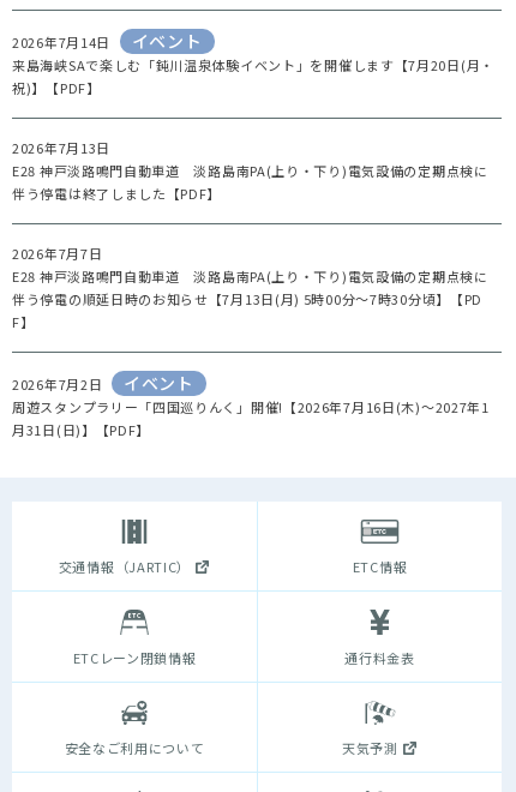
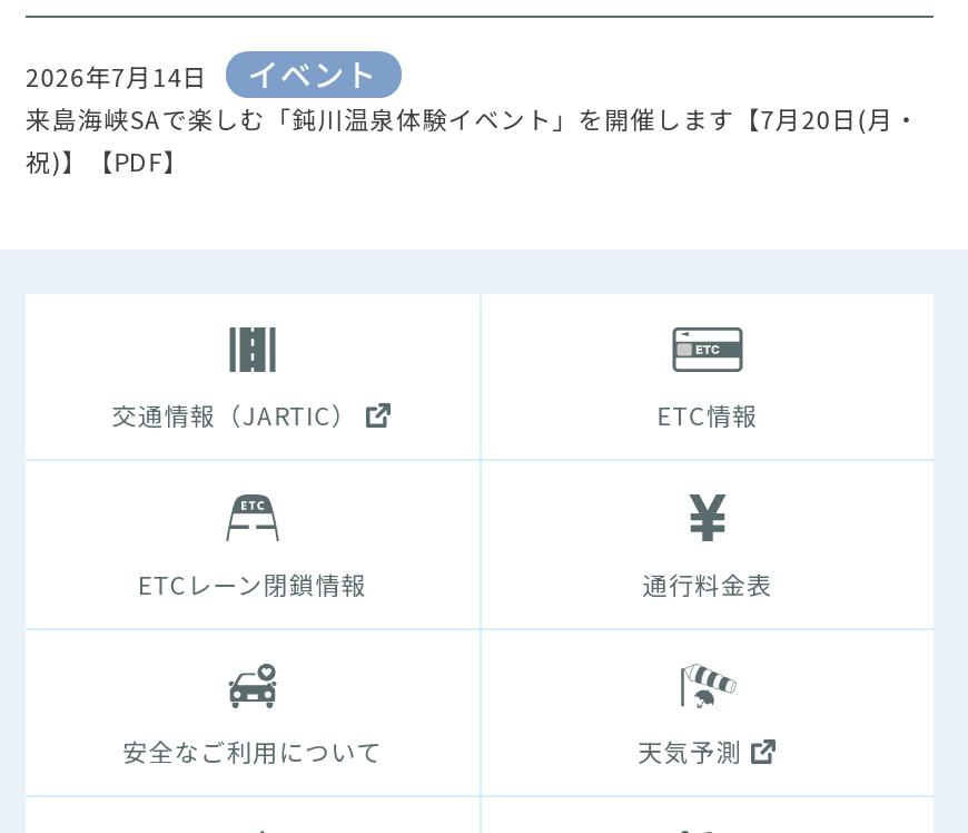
[12,138,489,439] 2026年7月13日 | E28 神戸淡路鳴門自動車道 淡路島南PA(上り・下り)電気設備の定期点検に | 伴う停電は終了しました【PDF】 | 2026年7月7日 | E28 神戸淡路鳴門自動車道 淡路島南PA(上り・下り)電気設備の定期点検に | 伴う停電の順延日時のお知らせ【7月13日(月) 5時00分～7時30分頃】【PD | F】 | 2026年7月2日 | イベント | 周遊スタンプラリー「四国巡りんく」開催!【2026年7月16日(木)～2027年1 | 月31日(日)】【PDF】 -> none

